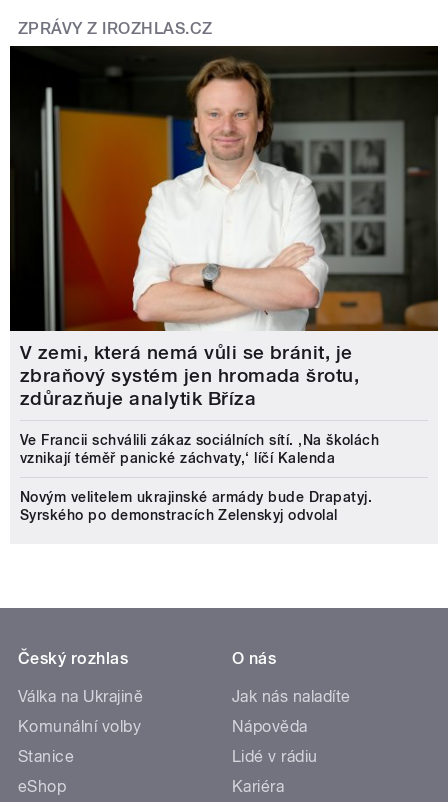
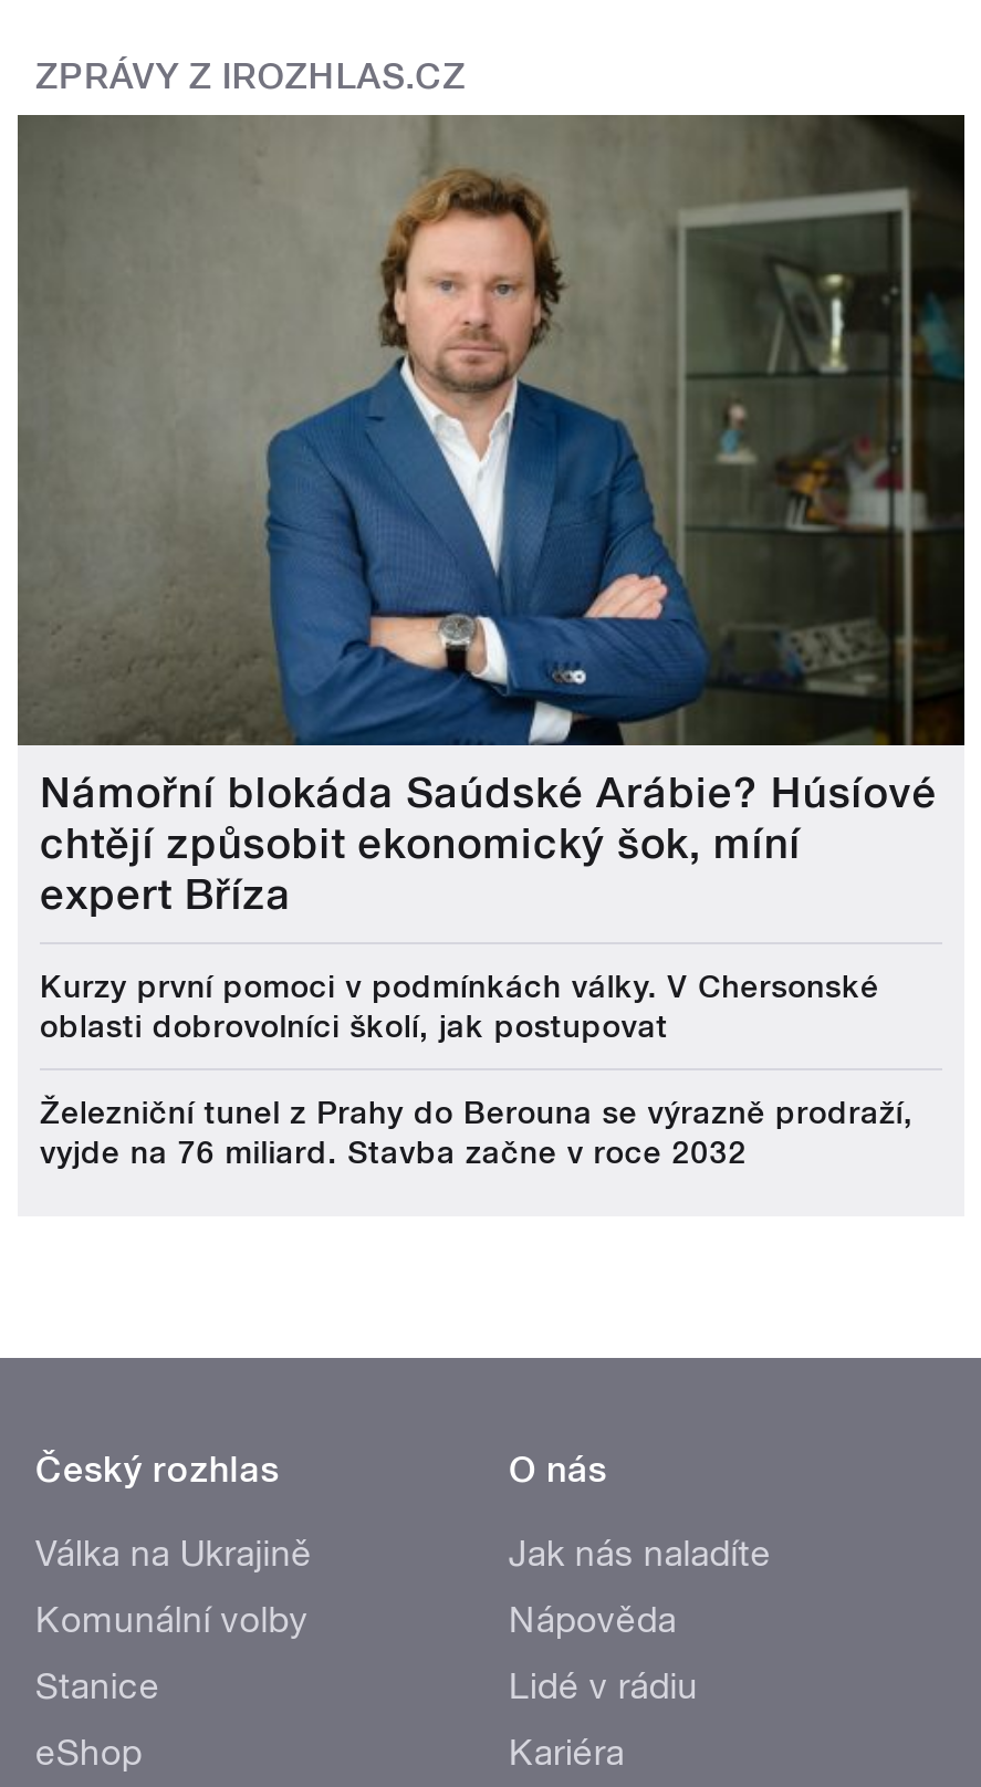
[9,45,439,410] [image] | V zemi, která nemá vůli se bránit, je | zbraňový systém jen hromada šrotu, | zdůrazňuje analytik Bříza -> [15,113,967,920] [image] | Námořní blokáda Saúdské Arábie? Húsíové | chtějí způsobit ekonomický šok, míní | expert Bříza
[20,432,379,466] Ve Francii schválili zákaz sociálních sítí. ‚Na školách | vznikají téměř panické záchvaty,‘ líčí Kalenda -> [40,969,879,1044] Kurzy první pomoci v podmínkách války. V Chersonské | oblasti dobrovolníci školí, jak postupovat
[20,489,372,523] Novým velitelem ukrajinské armády bude Drapatyj. | Syrského po demonstracích Zelenskyj odvolal -> [40,1095,913,1170] Železniční tunel z Prahy do Berouna se výrazně prodraží, | vyjde na 76 miliard. Stavba začne v roce 2032

